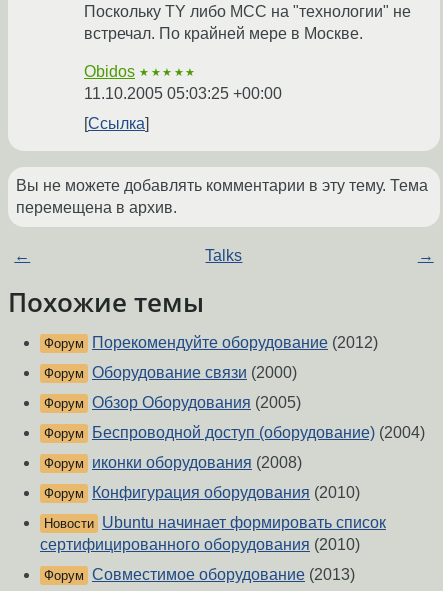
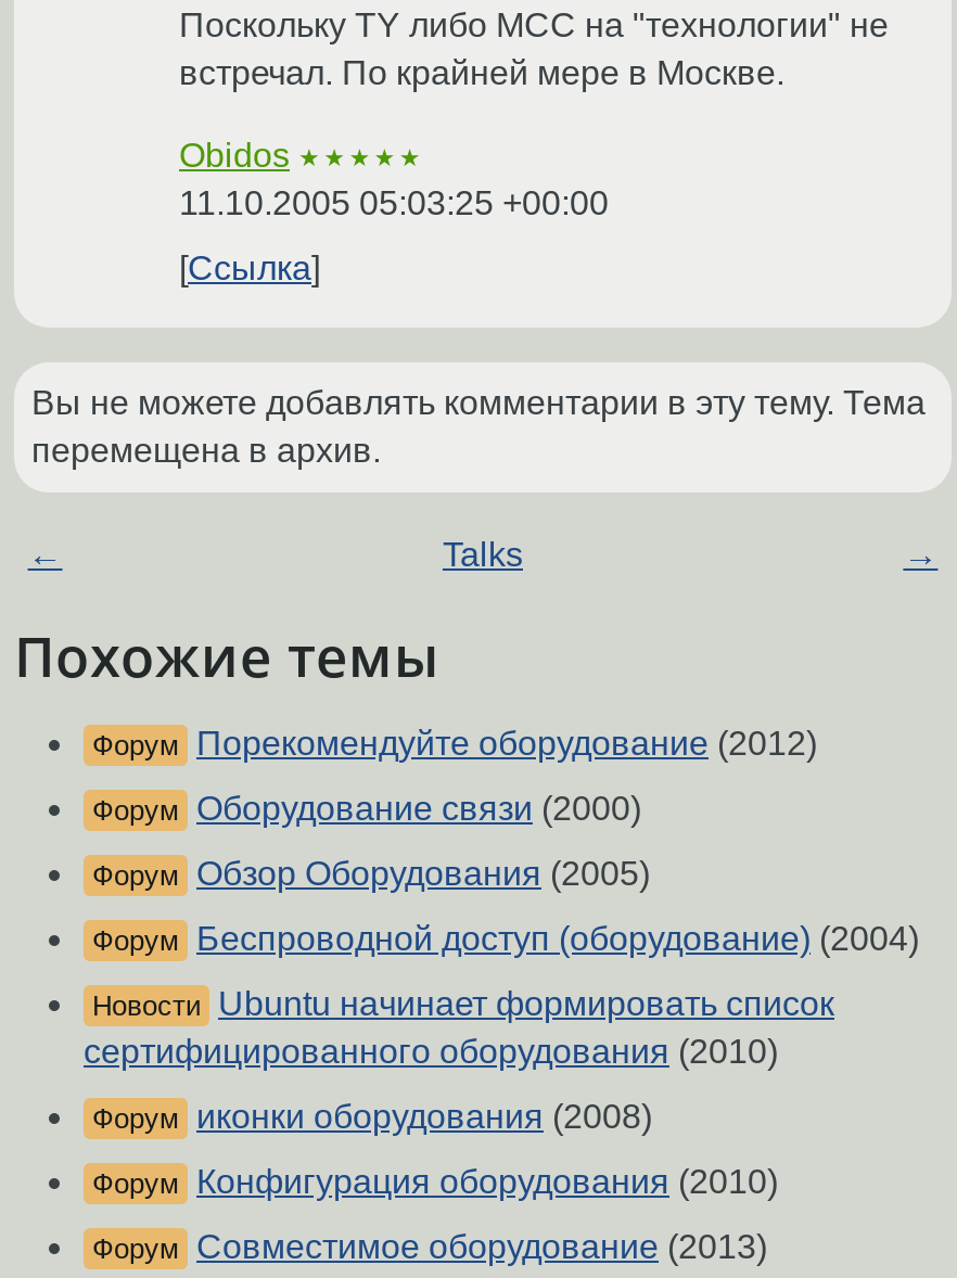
moved [44,454,360,501] -> [92,1098,778,1200]: Форум иконки оборудования (2008) | Форум Конфигурация оборудования (2010)
moved [40,514,386,553] -> [84,985,834,1070]: Новости Ubuntu начинает формировать список | сертифицированного оборудования (2010)

